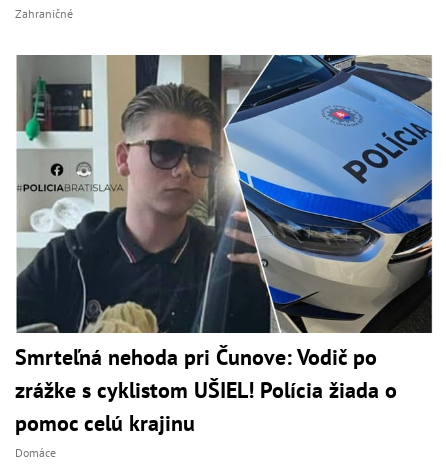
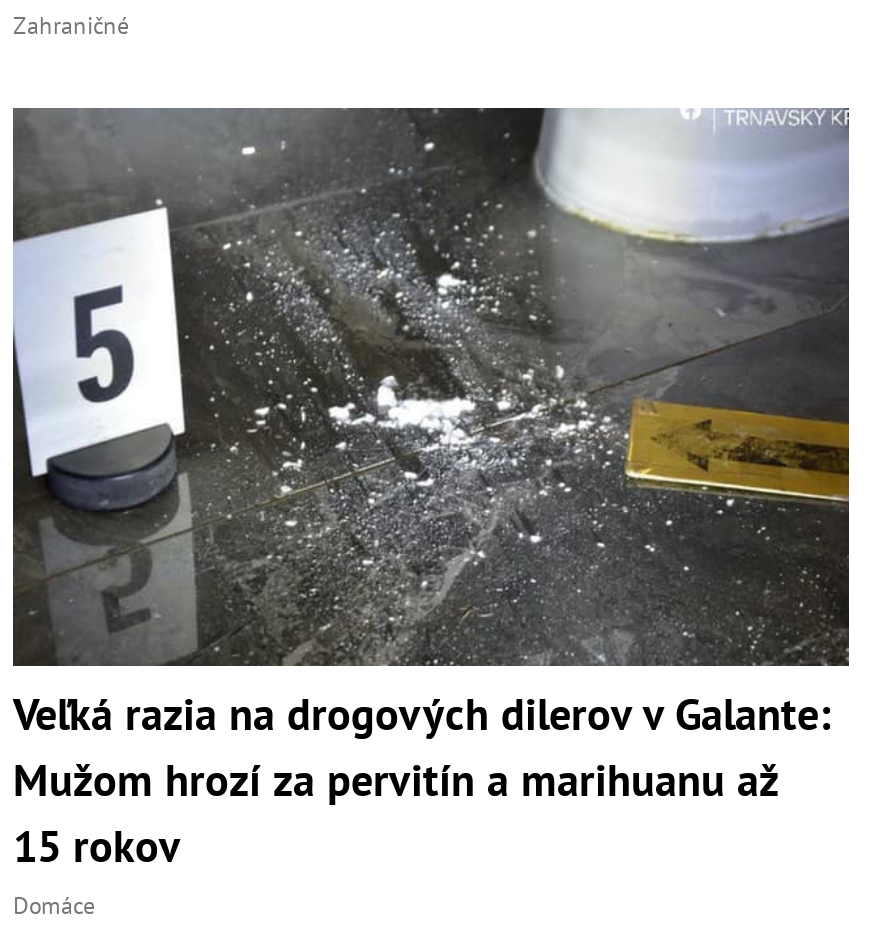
[15,54,433,437] [image] | Smrteľná nehoda pri Čunove: Vodič po | zrážke s cyklistom UŠIEL! Polícia žiada o | pomoc celú krajinu -> [11,106,851,874] [image] | Veľká razia na drogových dilerov v Galante: | Mužom hrozí za pervitín a marihuanu až | 15 rokov

